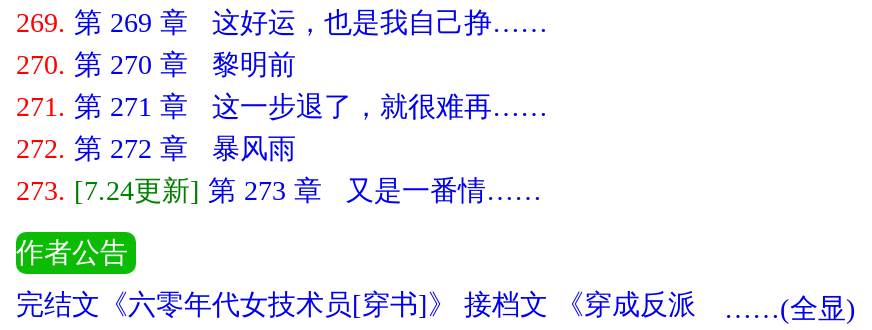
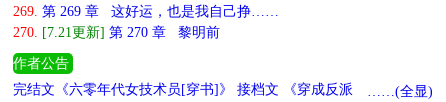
[16,50,548,206] 270.第 270 章 黎明前 | 271.第 271 章 这一步退了，就很难再…… | 272.第 272 章 暴风雨 | 273. [7.24更新]第 273 章 又是一番情…… -> [13,25,220,40] 270. [7.21更新]第 270 章 黎明前

